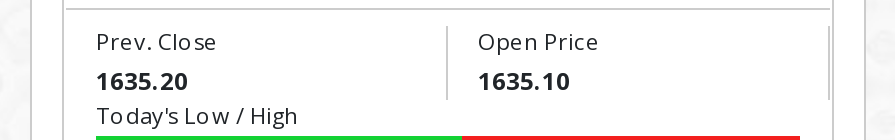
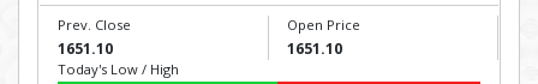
[96,64,188,98] 1635.20 -> [58,38,113,59] 1651.10
[478,64,570,98] 1635.10 -> [287,38,342,59] 1651.10

